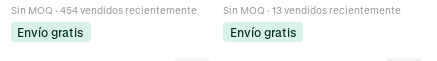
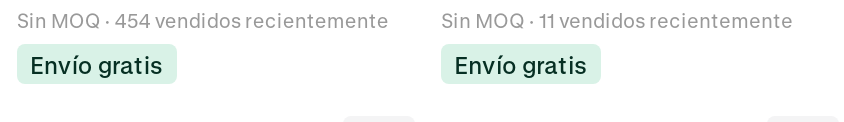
[223,4,401,16] Sin MOQ · 13 vendidos recientemente -> [441,8,793,32] Sin MOQ · 11 vendidos recientemente

